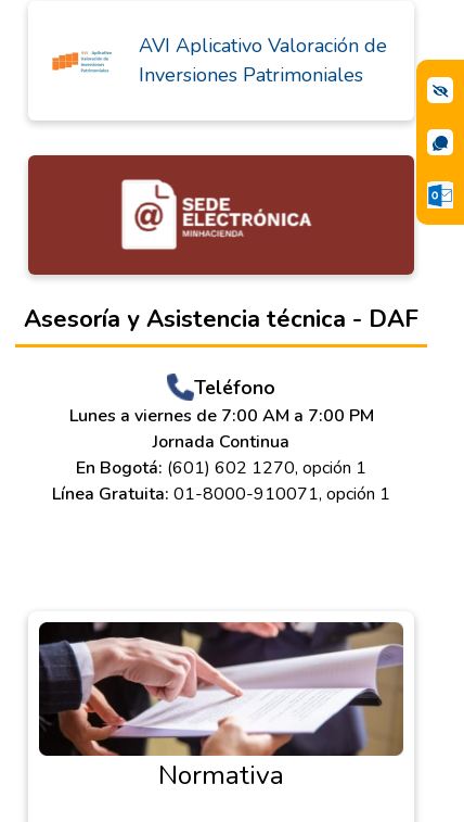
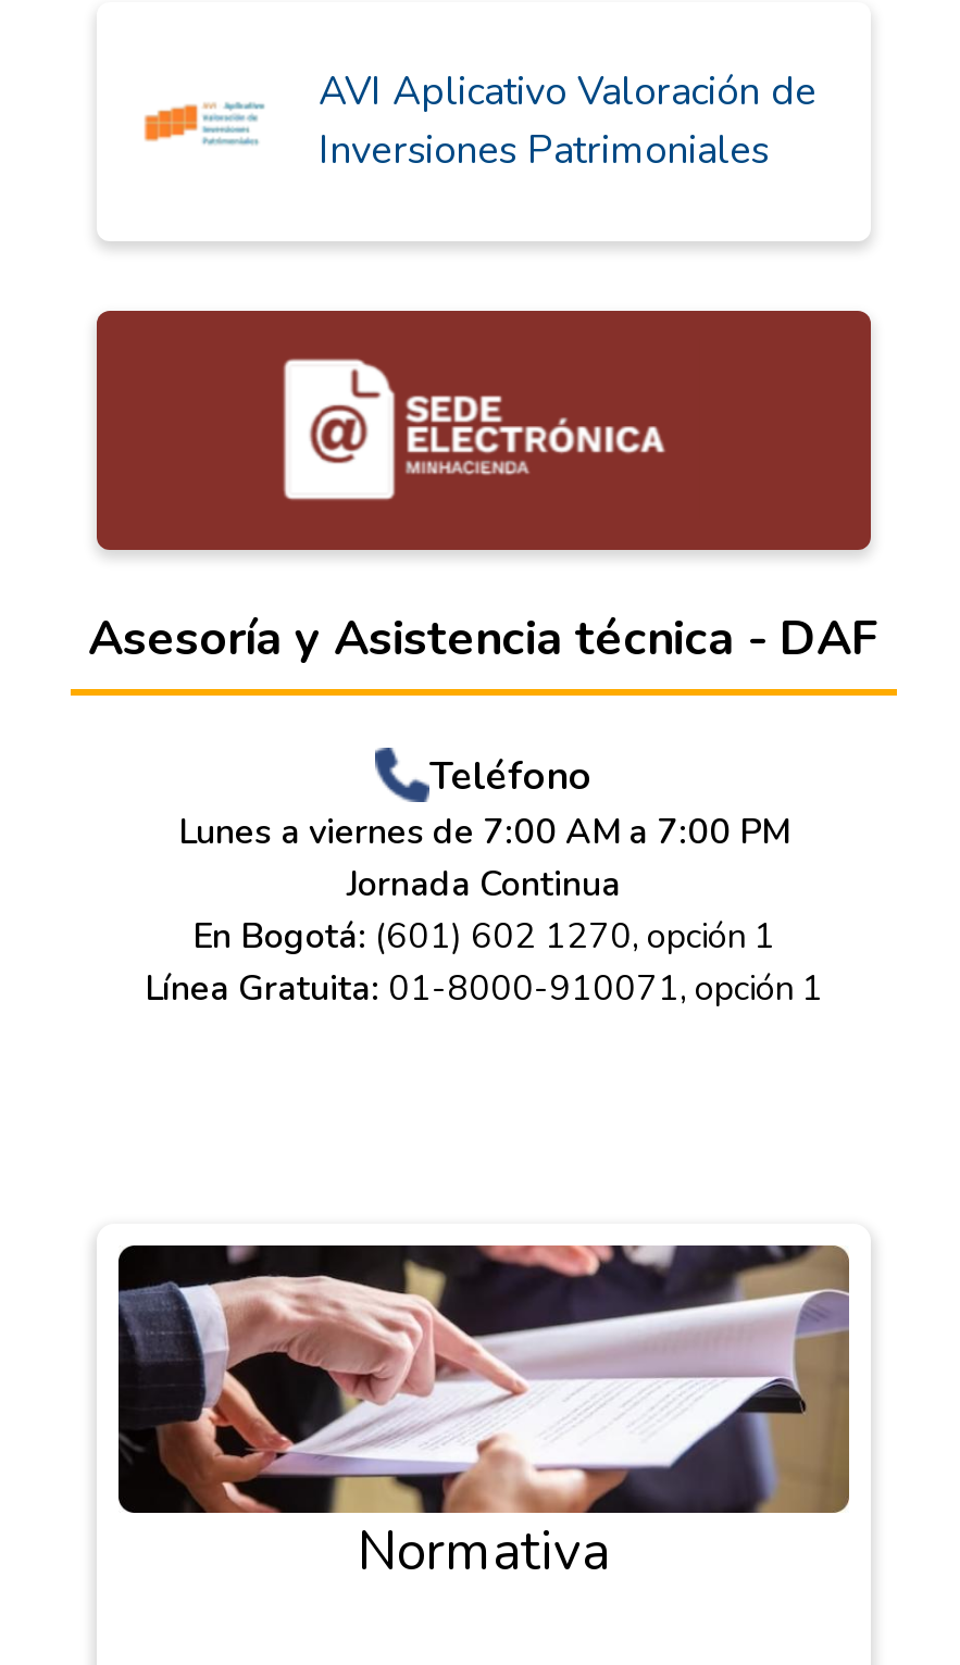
[415,59,461,226] [image] -> none

